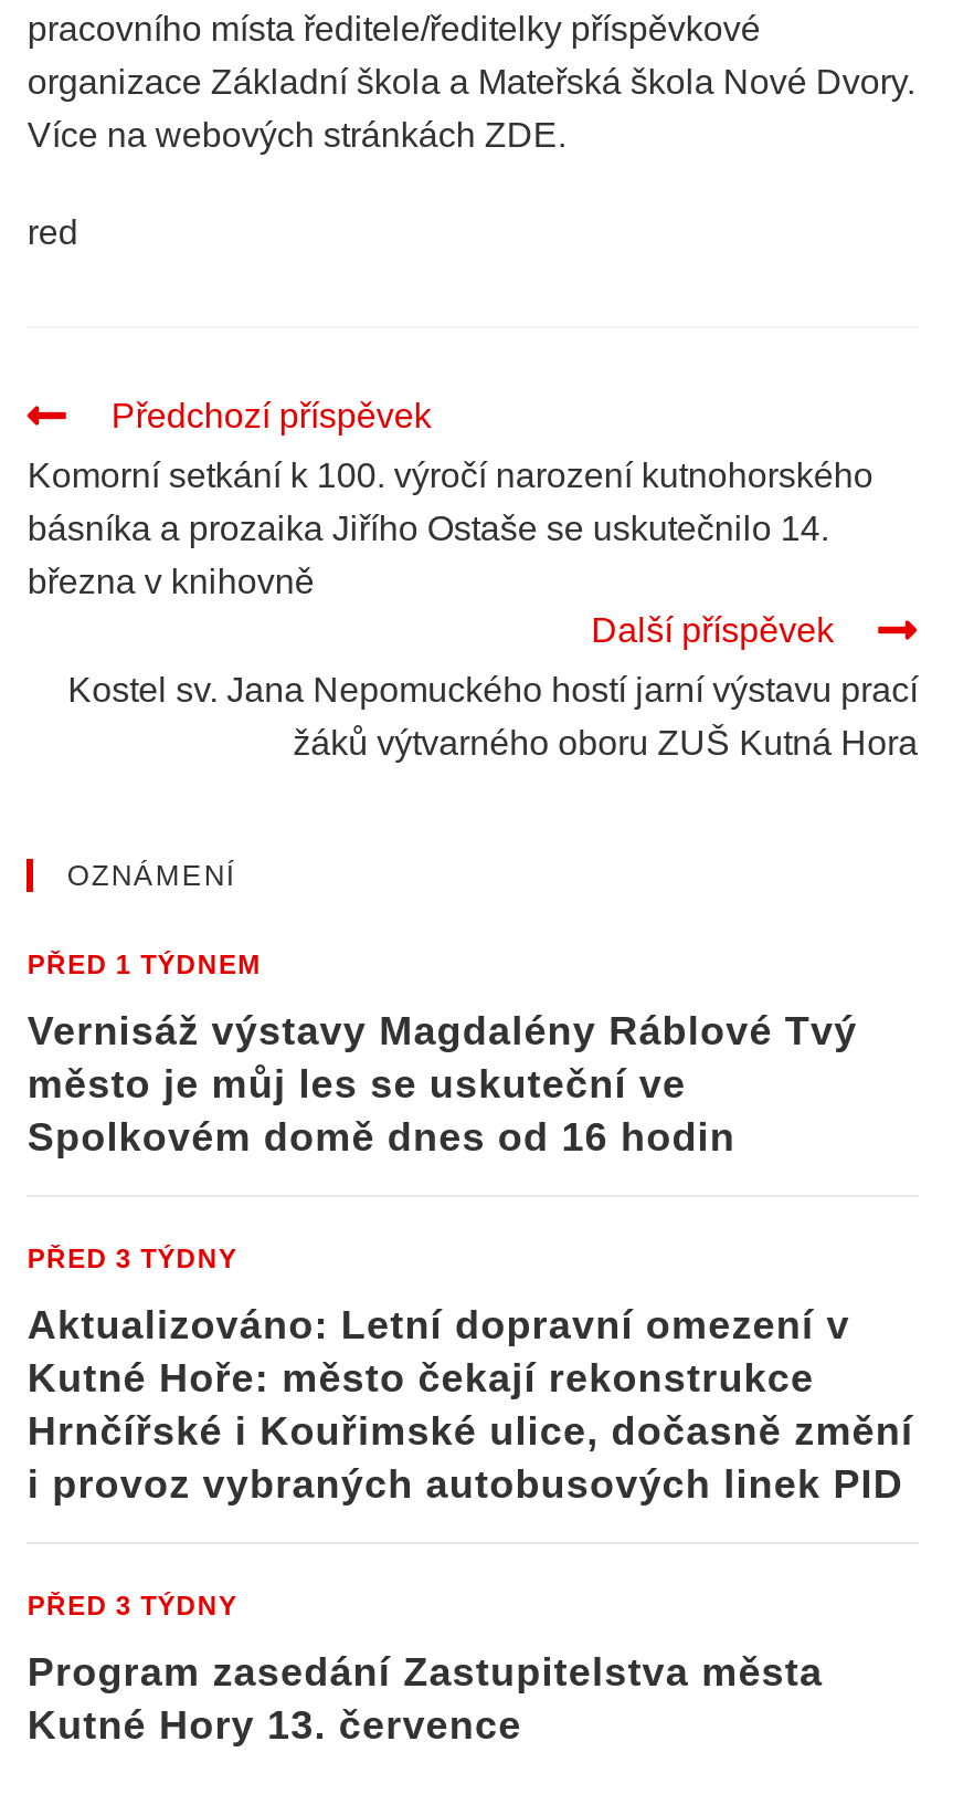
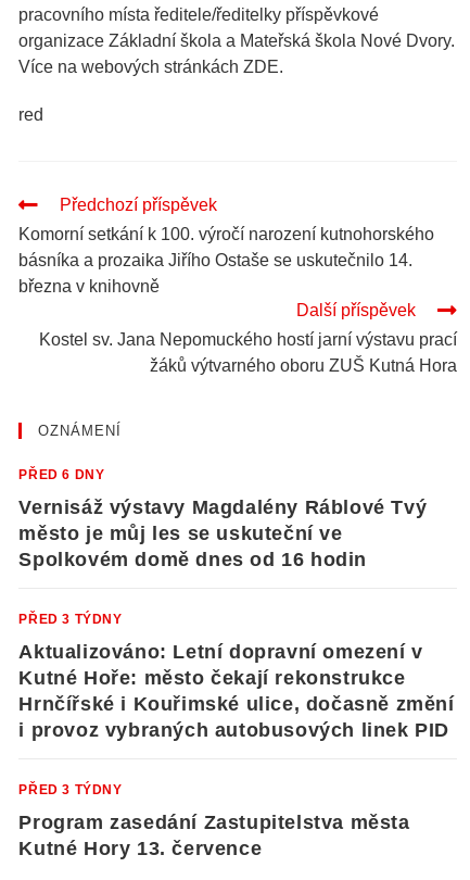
[27,950,261,981] PŘED 1 TÝDNEM -> [19,467,105,483] PŘED 6 DNY

